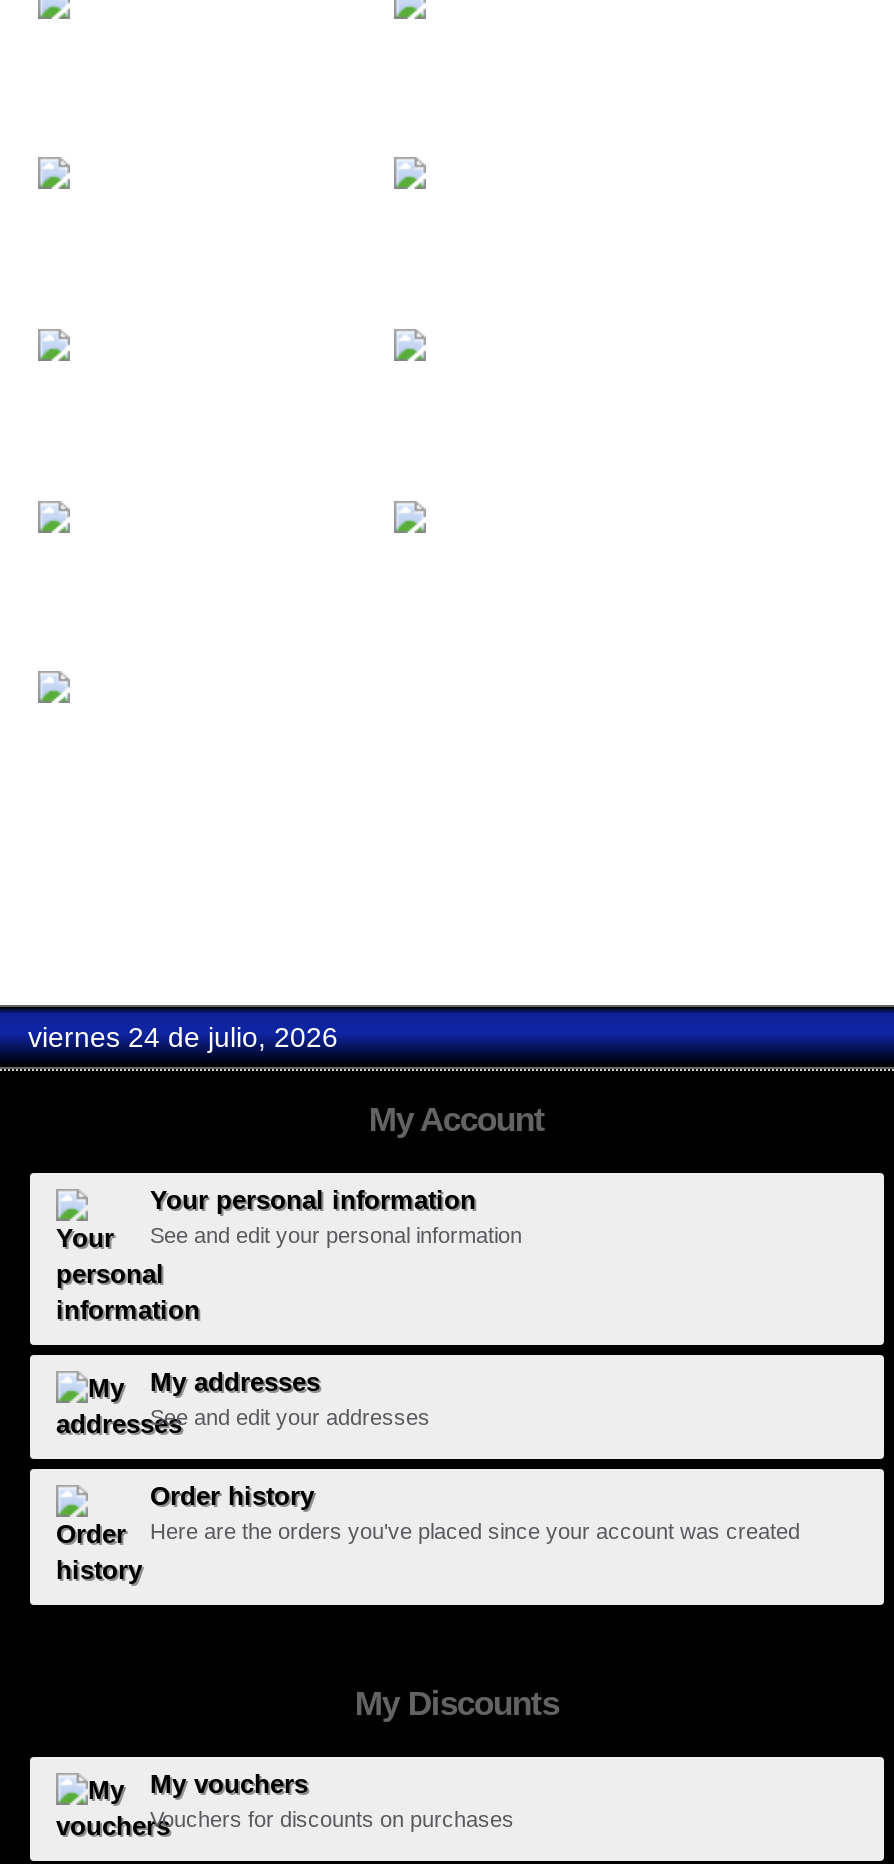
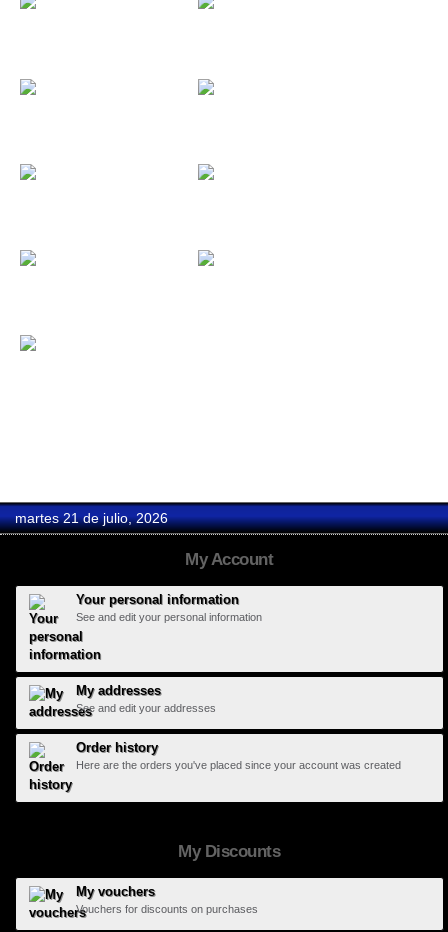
[28,1020,338,1052] viernes 24 de julio, 2026 -> [15,510,168,526] martes 21 de julio, 2026

